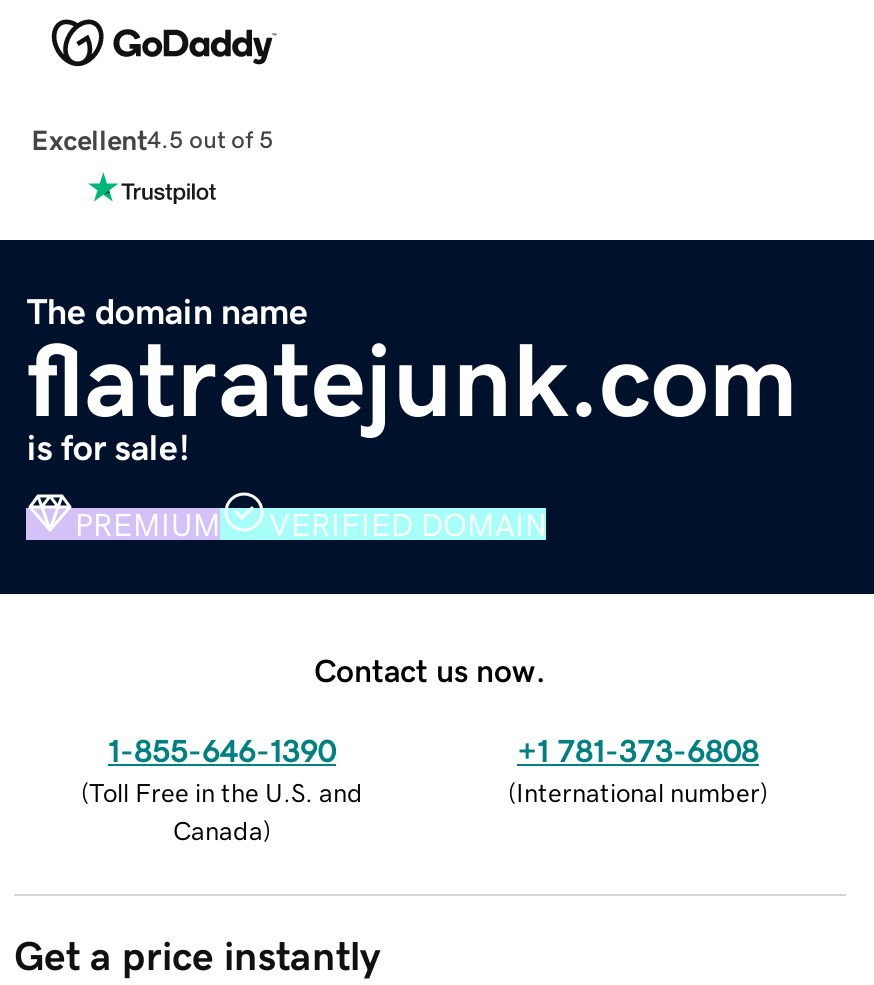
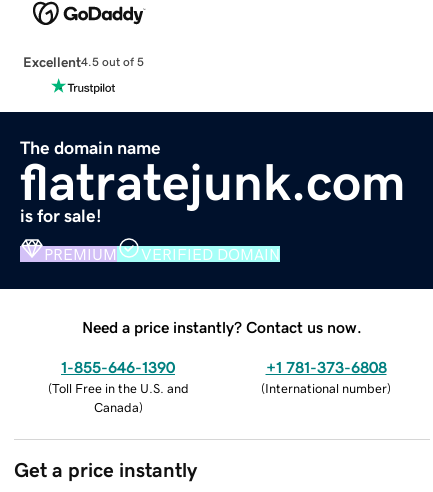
[314,653,546,685] Contact us now. -> [82,319,362,335] Need a price instantly? Contact us now.

